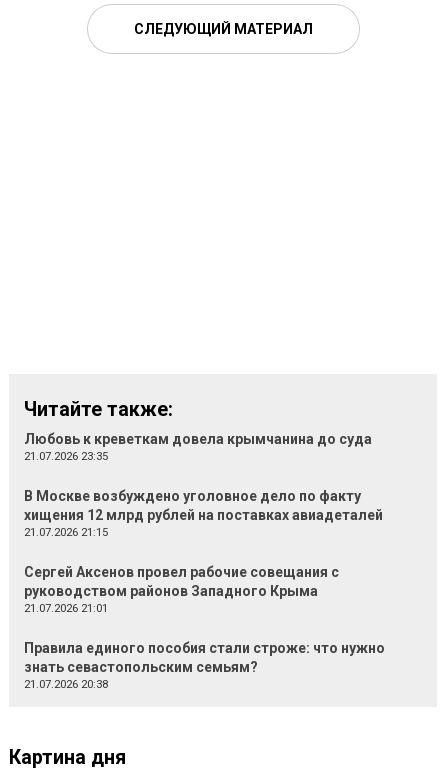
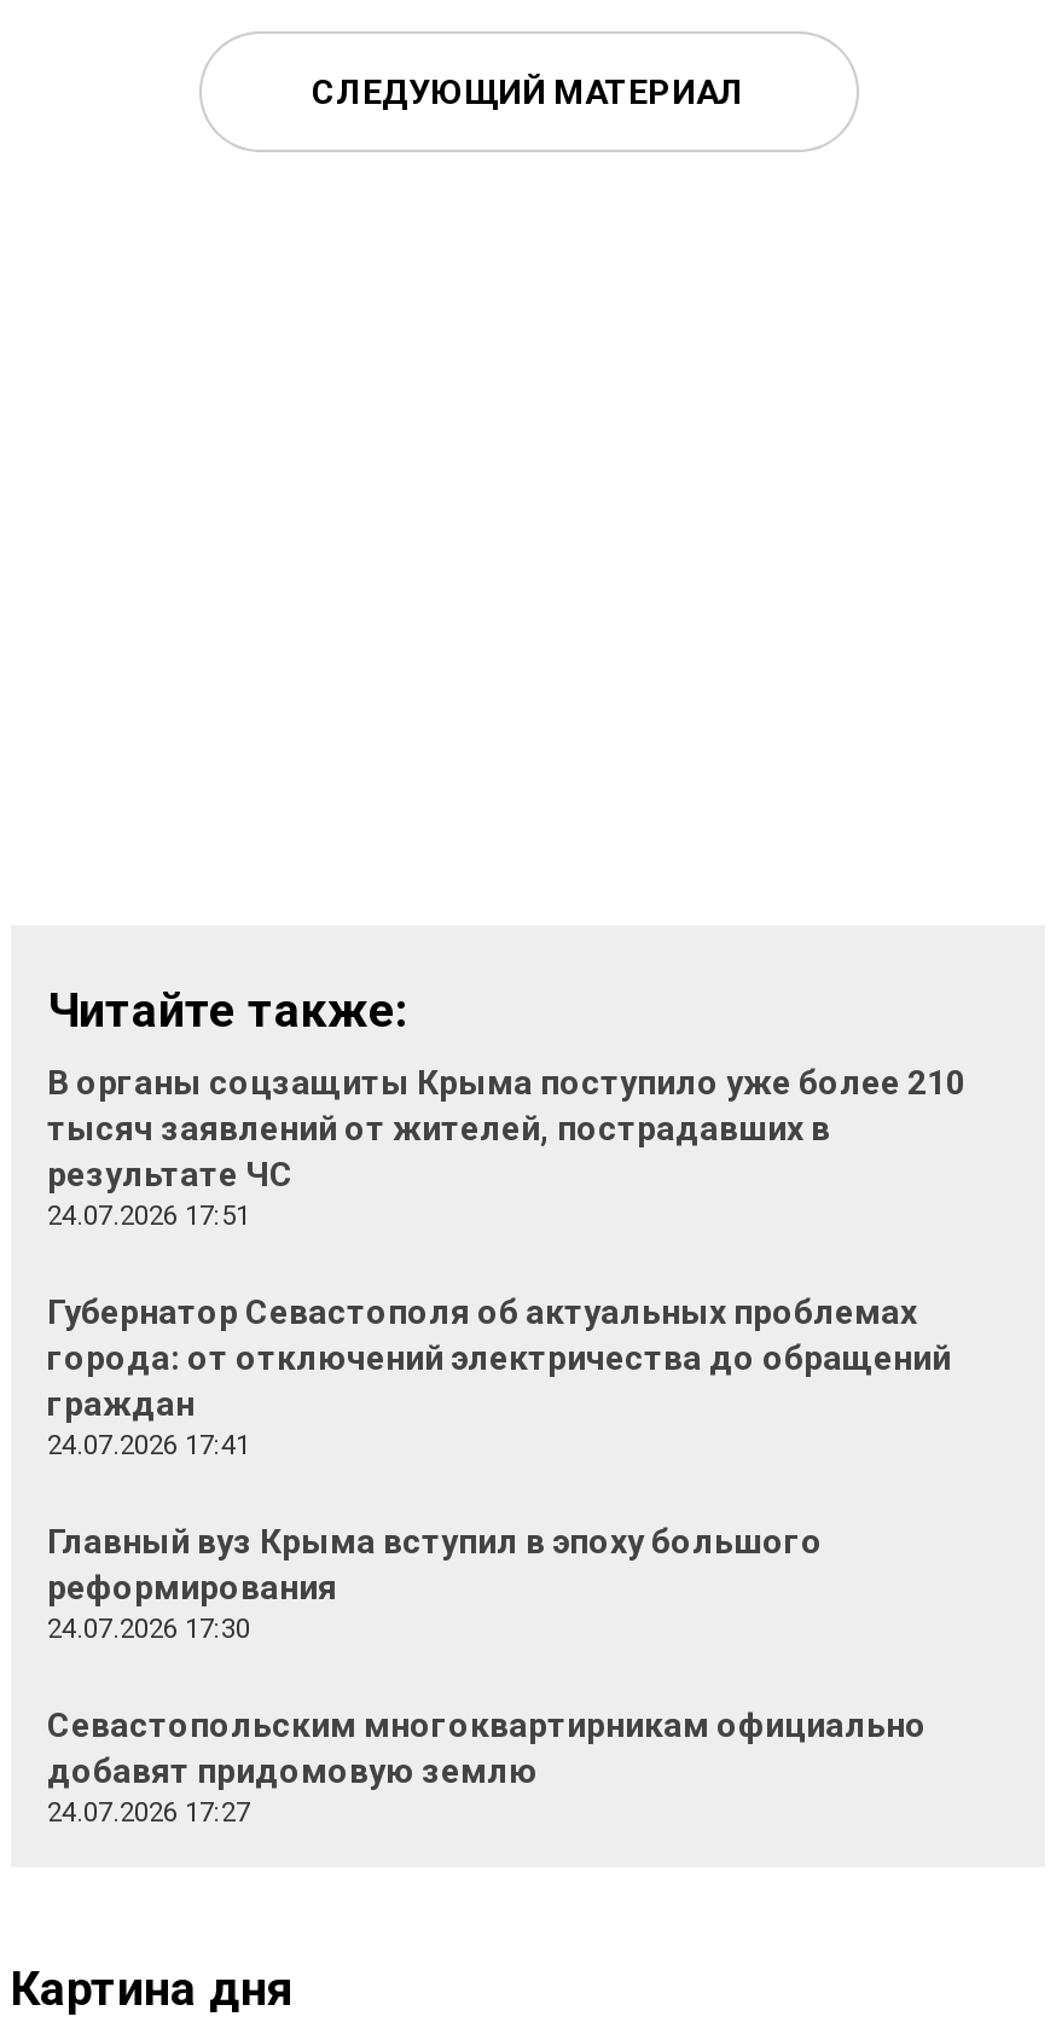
[24,431,372,463] Любовь к креветкам довела крымчанина до суда | 21.07.2026 23:35 -> [47,1063,965,1232] В органы соцзащиты Крыма поступило уже более 210 | тысяч заявлений от жителей, пострадавших в | результате ЧС | 24.07.2026 17:51
[24,488,383,539] В Москве возбуждено уголовное дело по факту | хищения 12 млрд рублей на поставках авиадеталей | 21.07.2026 21:15 -> [47,1292,951,1461] Губернатор Севастополя об актуальных проблемах | города: от отключений электричества до обращений | граждан | 24.07.2026 17:41
[24,564,339,615] Сергей Аксенов провел рабочие совещания с | руководством районов Западного Крыма | 21.07.2026 21:01 -> [47,1522,823,1645] Главный вуз Крыма вступил в эпоху большого | реформирования | 24.07.2026 17:30
[24,640,385,691] Правила единого пособия стали строже: что нужно | знать севастопольским семьям? | 21.07.2026 20:38 -> [47,1705,927,1829] Севастопольским многоквартирникам официально | добавят придомовую землю | 24.07.2026 17:27

